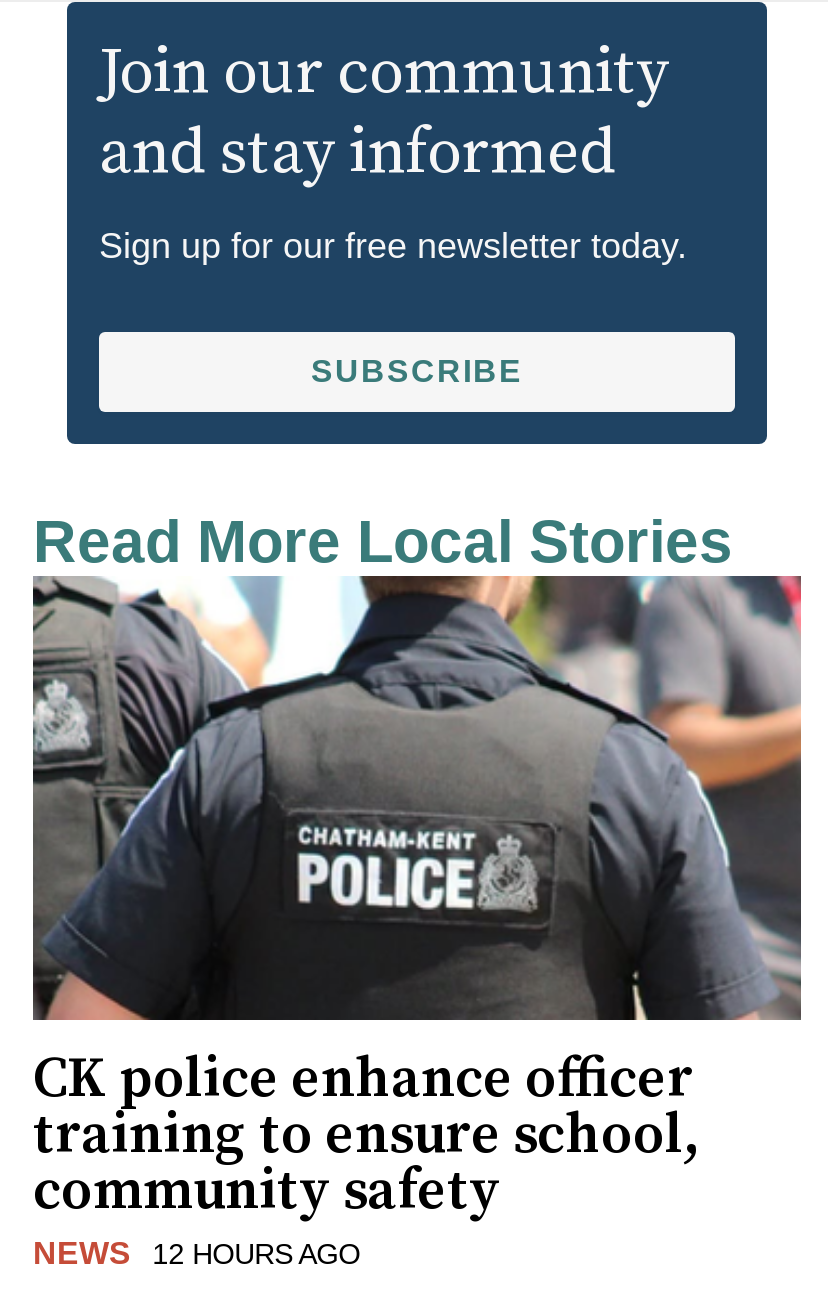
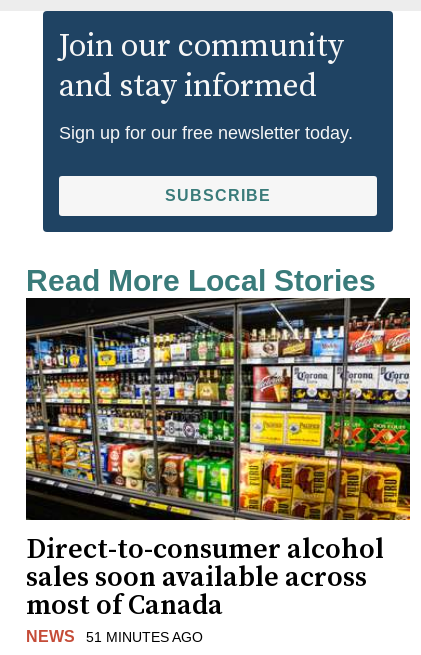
[31,574,803,1226] [image] | CK police enhance officer | training to ensure school, | community safety -> [25,297,411,623] [image] | Direct-to-consumer alcohol | sales soon available across | most of Canada
[33,1236,360,1270] NEWS 12 HOURS AGO -> [26,628,203,645] NEWS 51 MINUTES AGO

